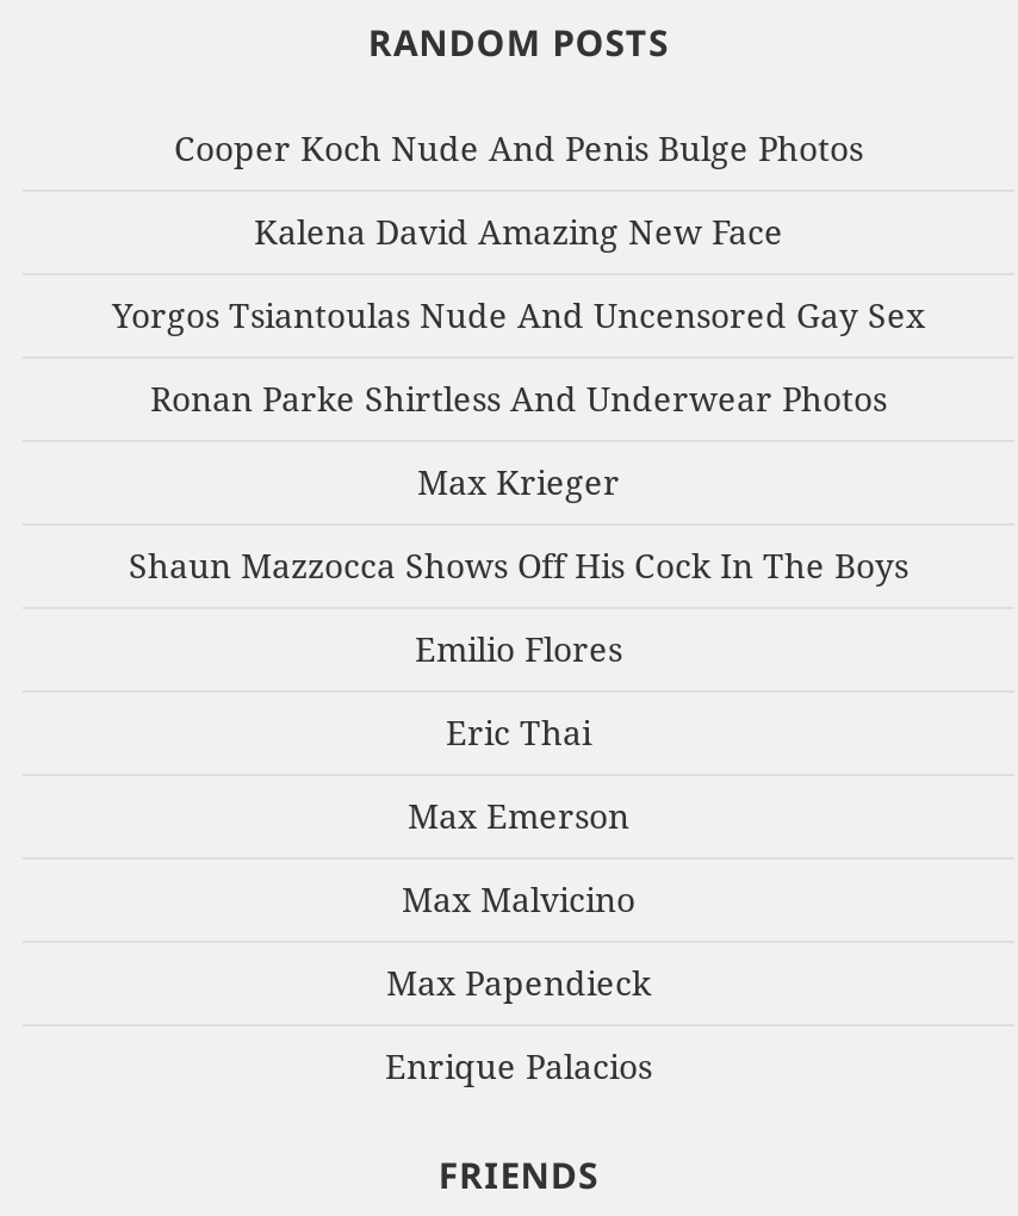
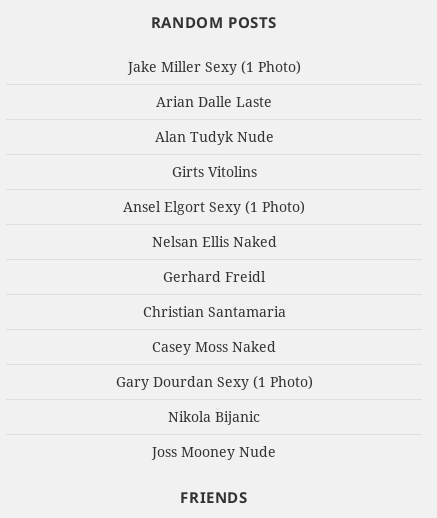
[174,125,863,171] Cooper Koch Nude And Penis Bulge Photos -> [127,57,300,76] Jake Miller Sexy (1 Photo)
[254,209,783,254] Kalena David Amazing New Face -> [156,92,272,111] Arian Dalle Laste
[112,292,925,338] Yorgos Tsiantoulas Nude And Uncensored Gay Sex -> [154,127,273,146] Alan Tudyk Nude
[150,376,887,421] Ronan Parke Shirtless And Underwear Photos -> [171,162,256,181] Girts Vitolins
[417,459,620,505] Max Krieger -> [123,197,305,216] Ansel Elgort Sexy (1 Photo)
[129,543,908,588] Shaun Mazzocca Shows Off His Cock In The Boys -> [151,232,276,251] Nelsan Ellis Naked
[415,626,622,671] Emilio Flores -> [163,267,265,286] Gerhard Freidl
[446,710,591,755] Eric Thai -> [142,302,285,321] Christian Santamaria
[408,793,629,838] Max Emerson -> [152,337,276,356] Casey Moss Naked
[402,876,635,922] Max Malvicino -> [115,372,312,391] Gary Dourdan Sexy (1 Photo)
[386,960,651,1005] Max Papendieck -> [168,407,260,426] Nikola Bijanic
[385,1043,652,1089] Enrique Palacios -> [152,442,276,461] Joss Mooney Nude

